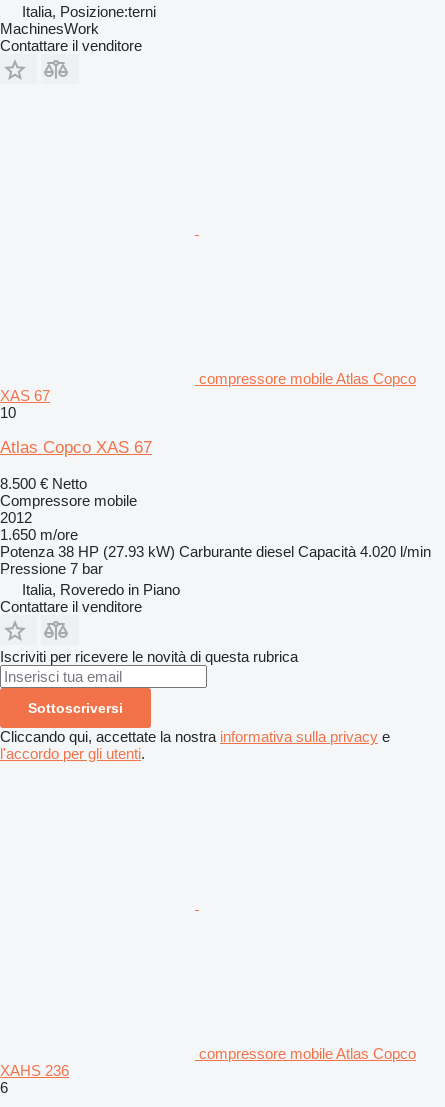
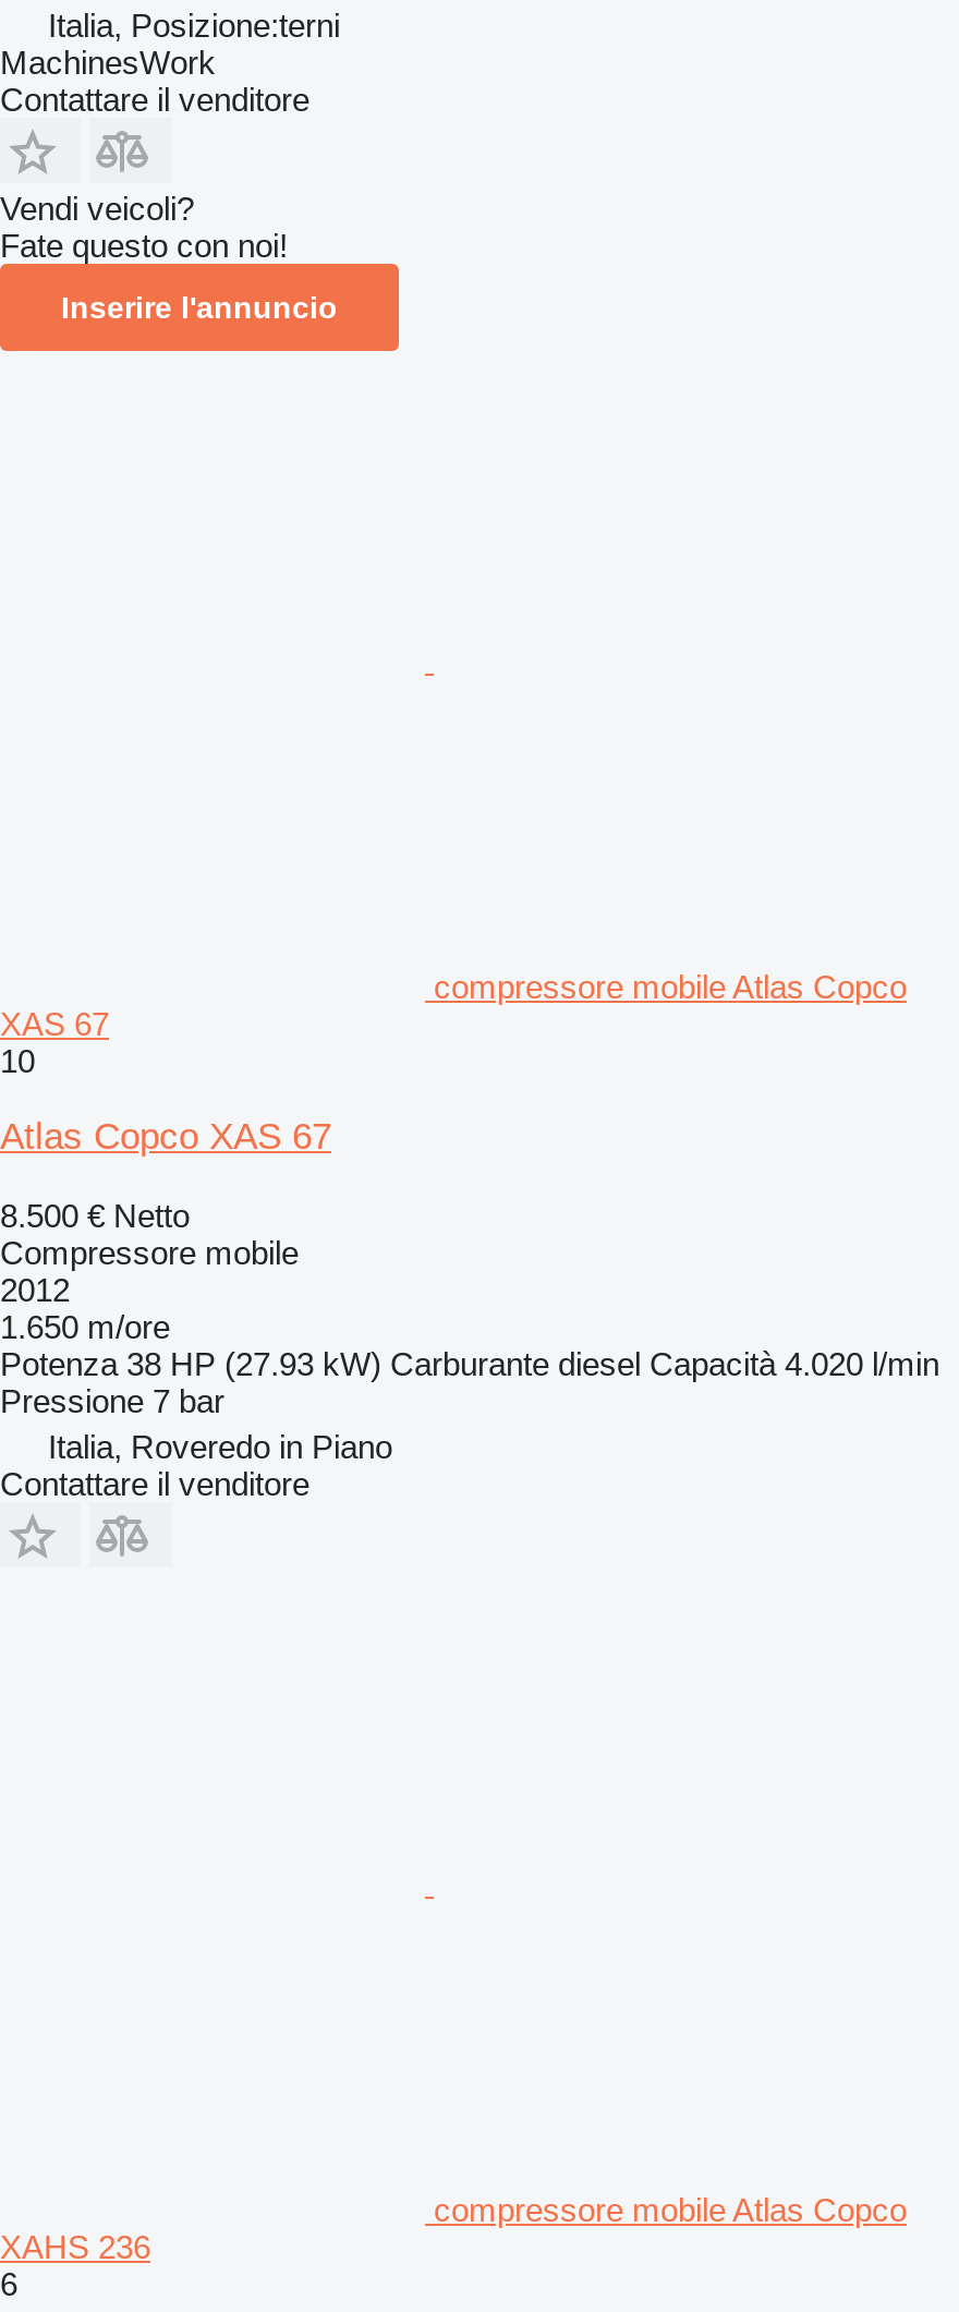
none -> [0,189,338,325] Vendi veicoli? | Fate questo con noi! | Inserire l'annuncio
moved [0,370,431,615] -> [0,968,939,1502]: compressore mobile Atlas Copco | XAS 67 | 10 | ... | Italia, Roveredo in Piano | Contattare il venditore
[0,648,390,762] Iscriviti per ricevere le novità di questa rubrica | Sottoscriversi | Cliccando qui, accettate la nostra informativa sulla privacy e | l'accordo per gli utenti. -> none

